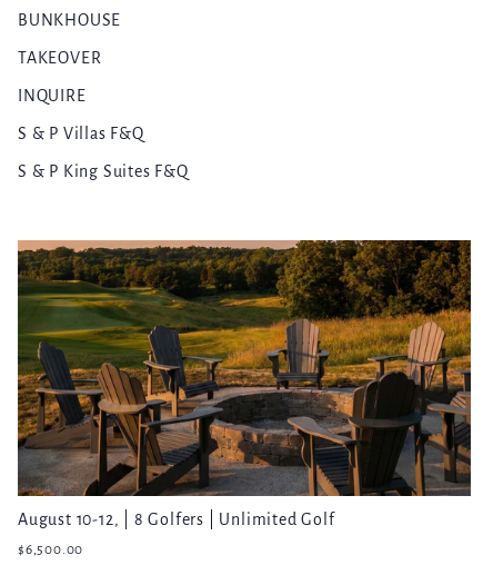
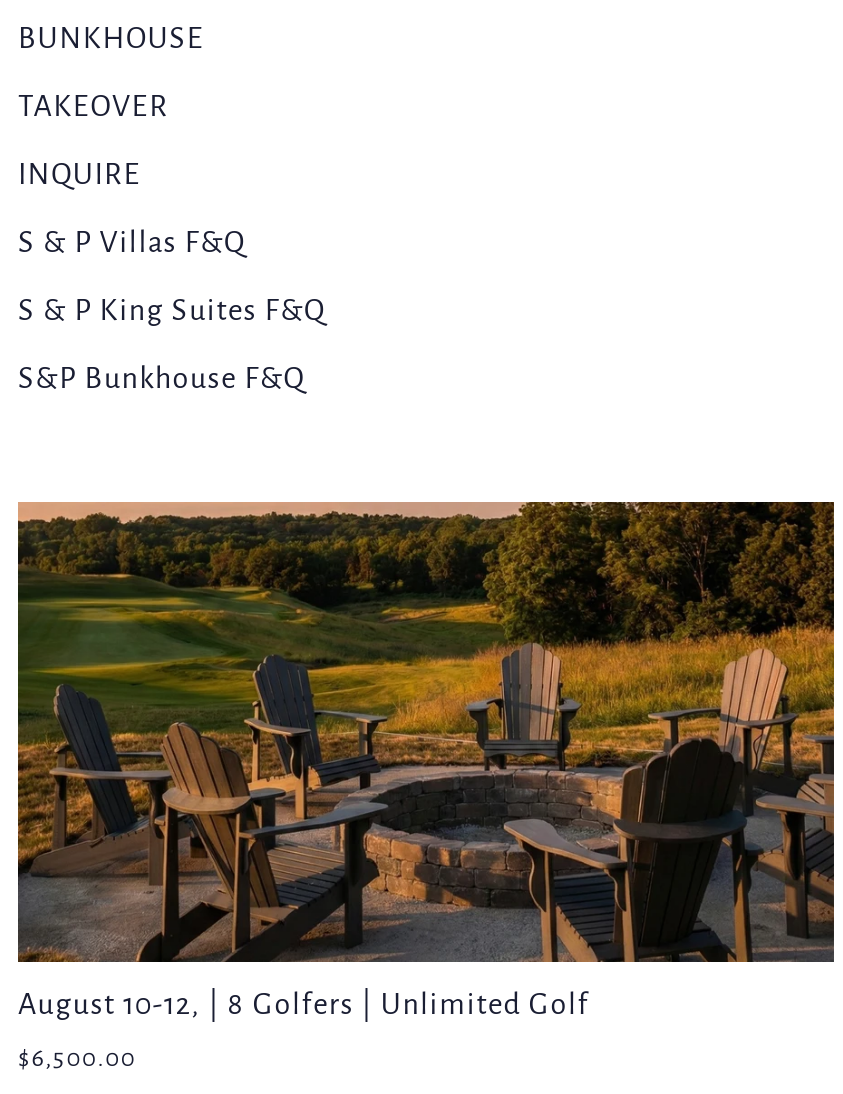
none -> [18,362,305,394] S&P Bunkhouse F&Q

